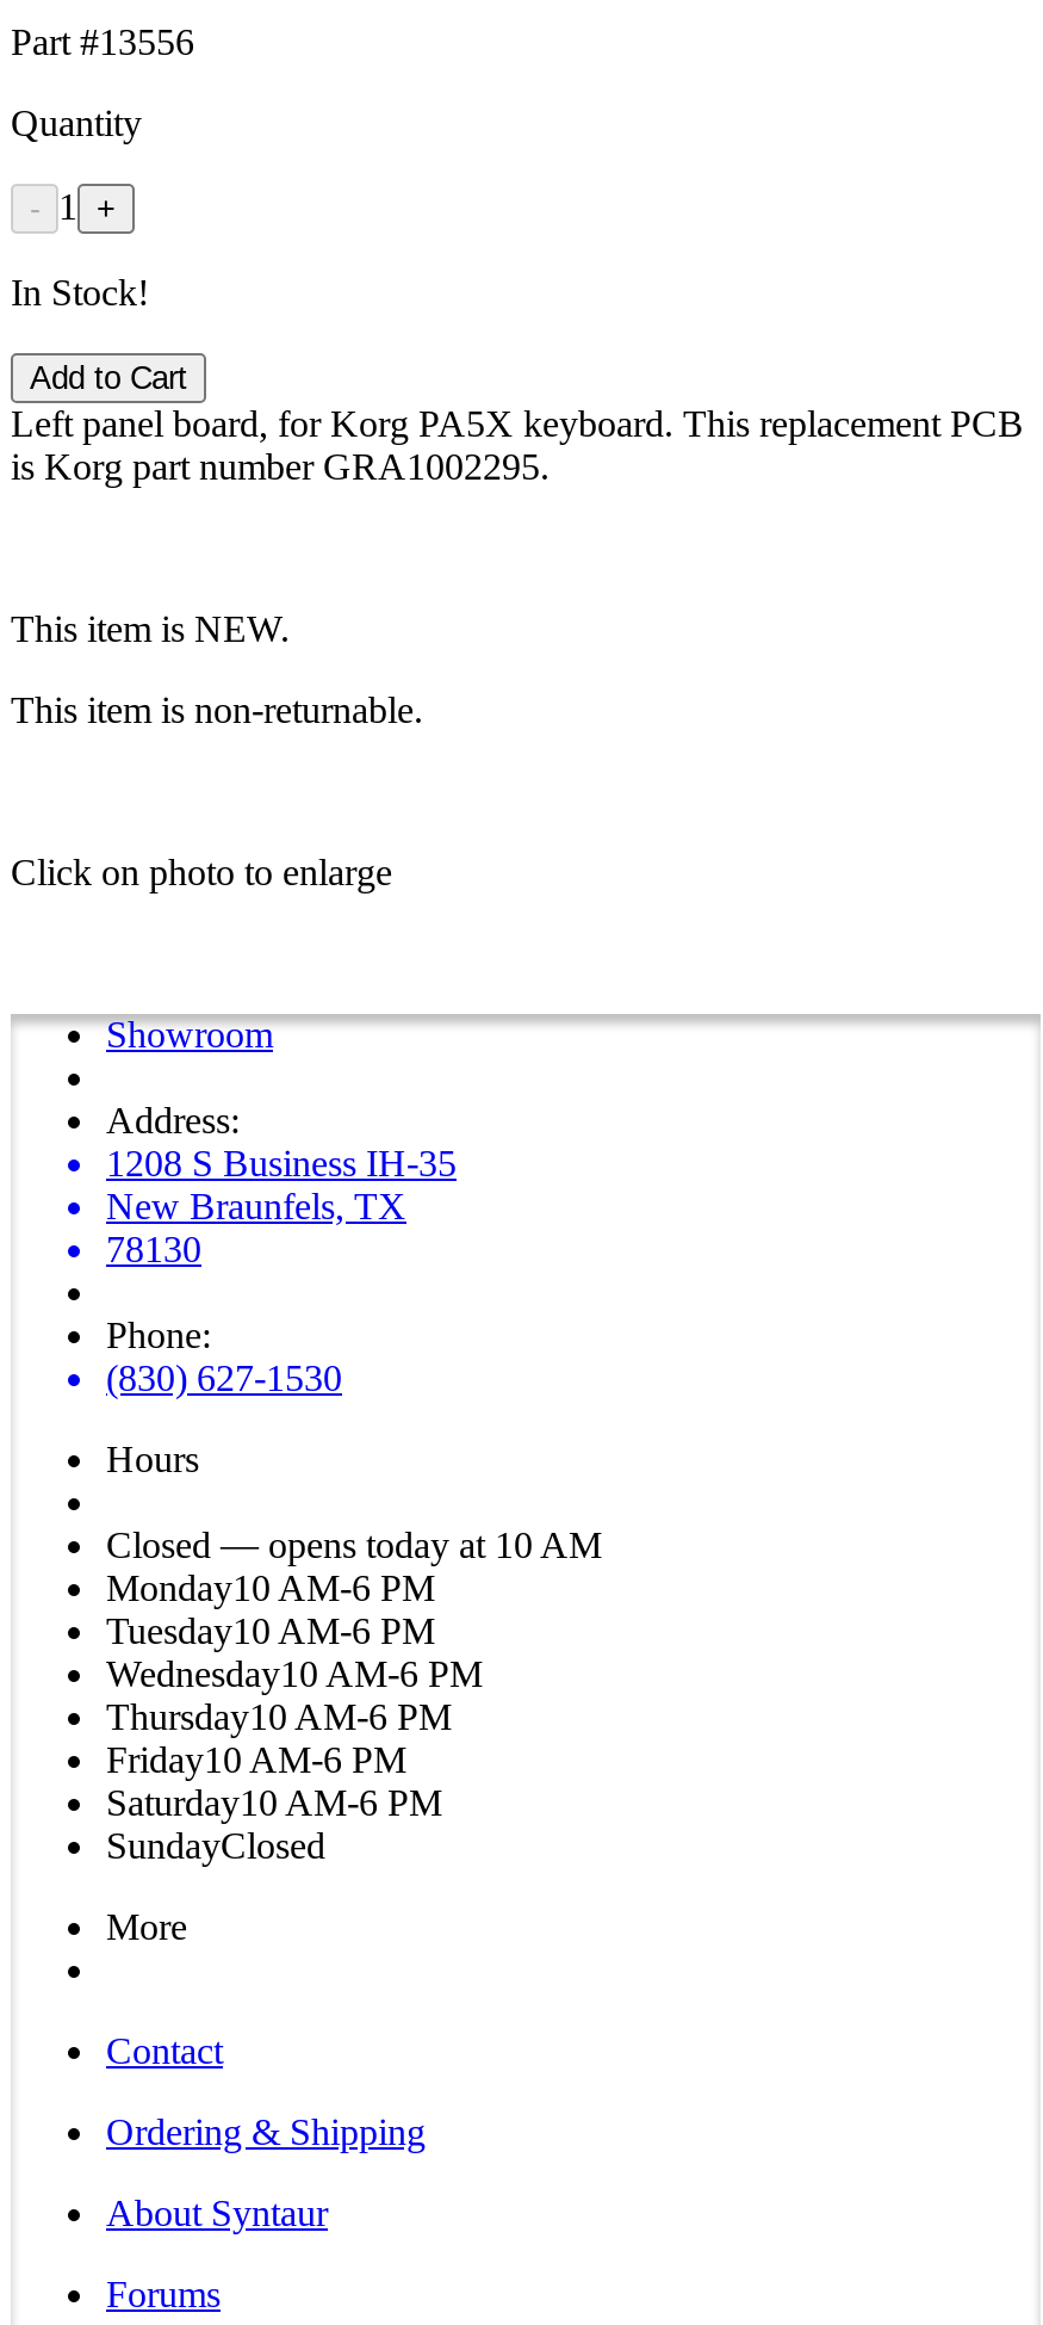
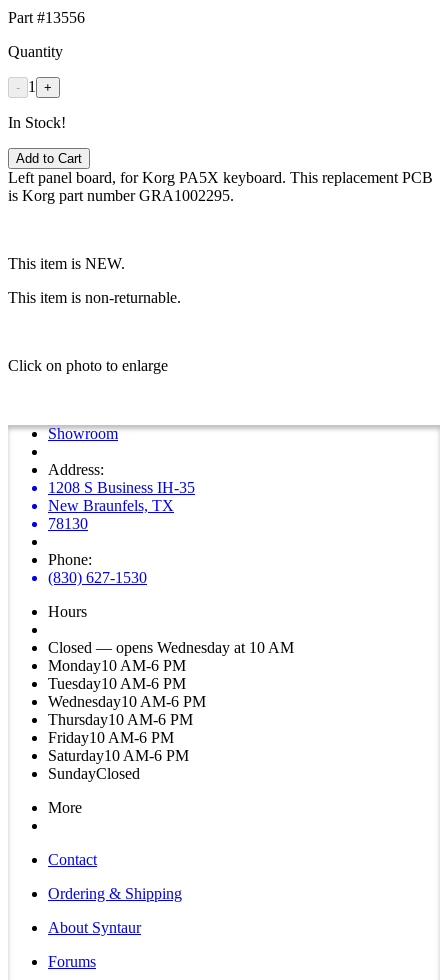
[106,1525,602,1565] Closed — opens today at 10 AM -> [48,639,294,656] Closed — opens Wednesday at 10 AM

